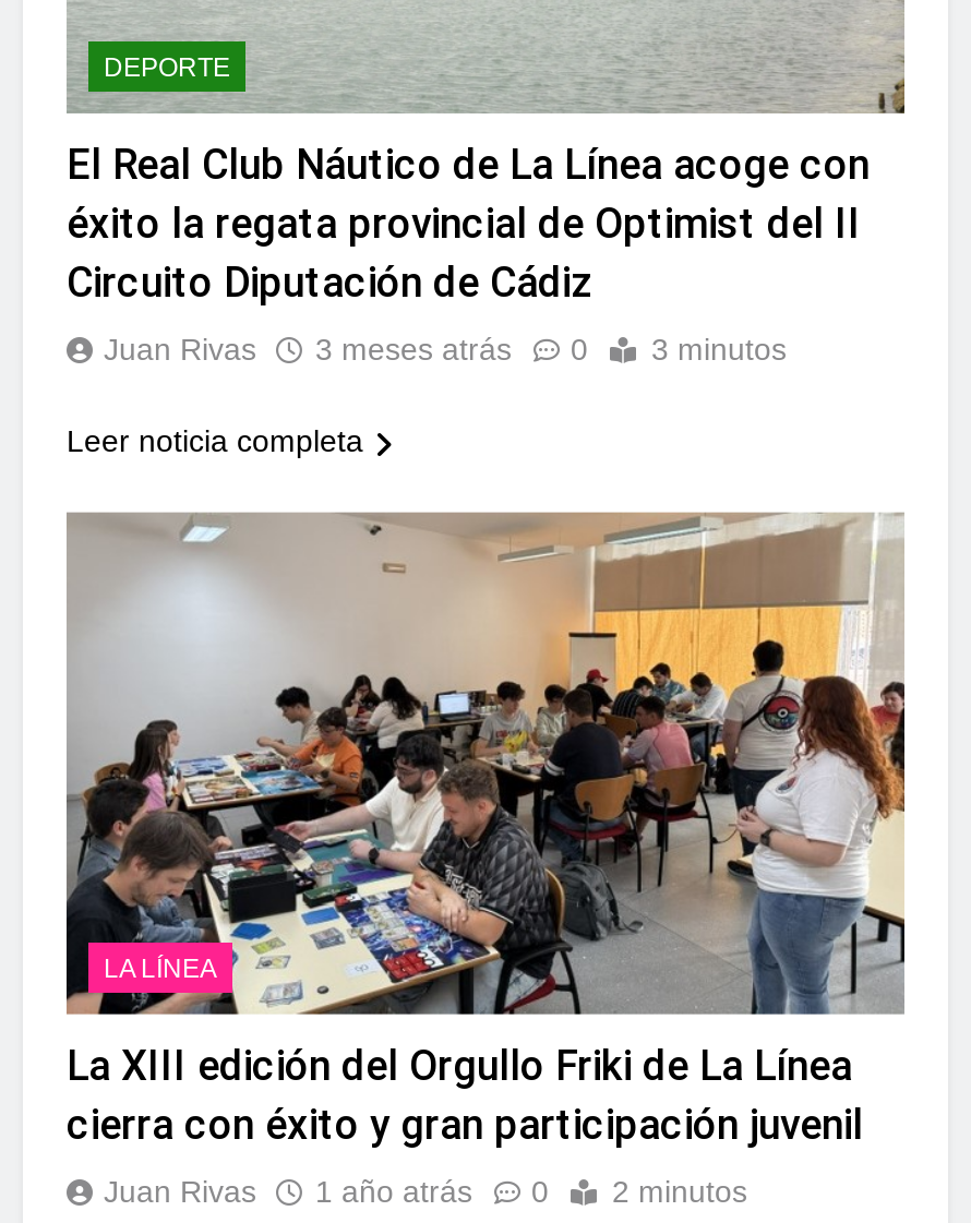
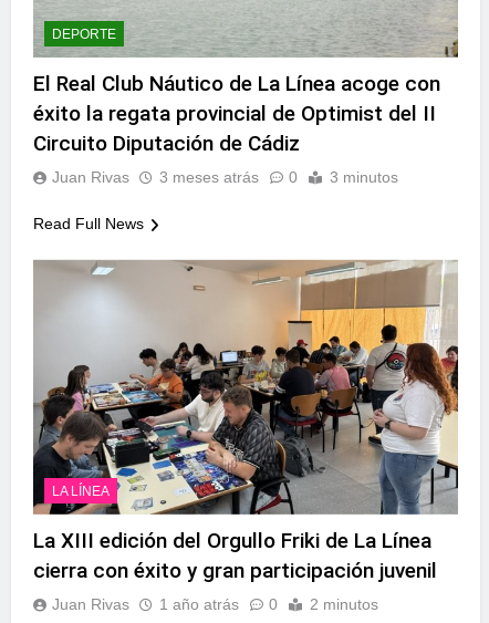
[67,424,363,459] Leer noticia completa -> [33,215,144,233] Read Full News

